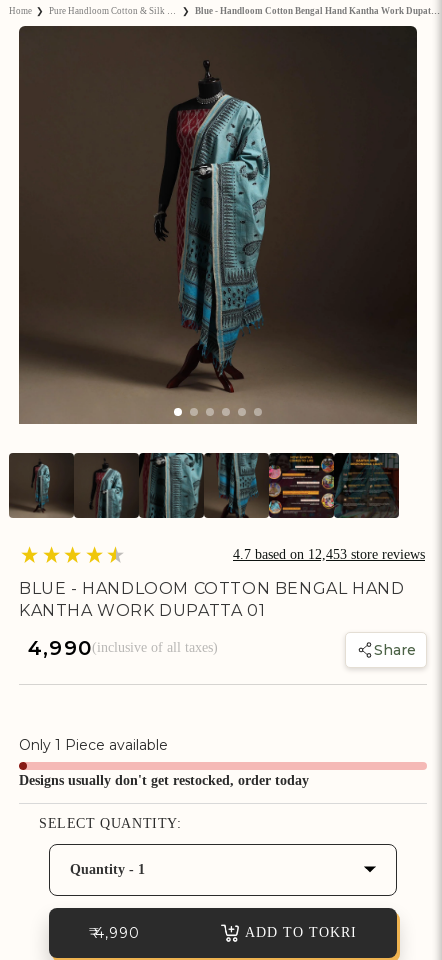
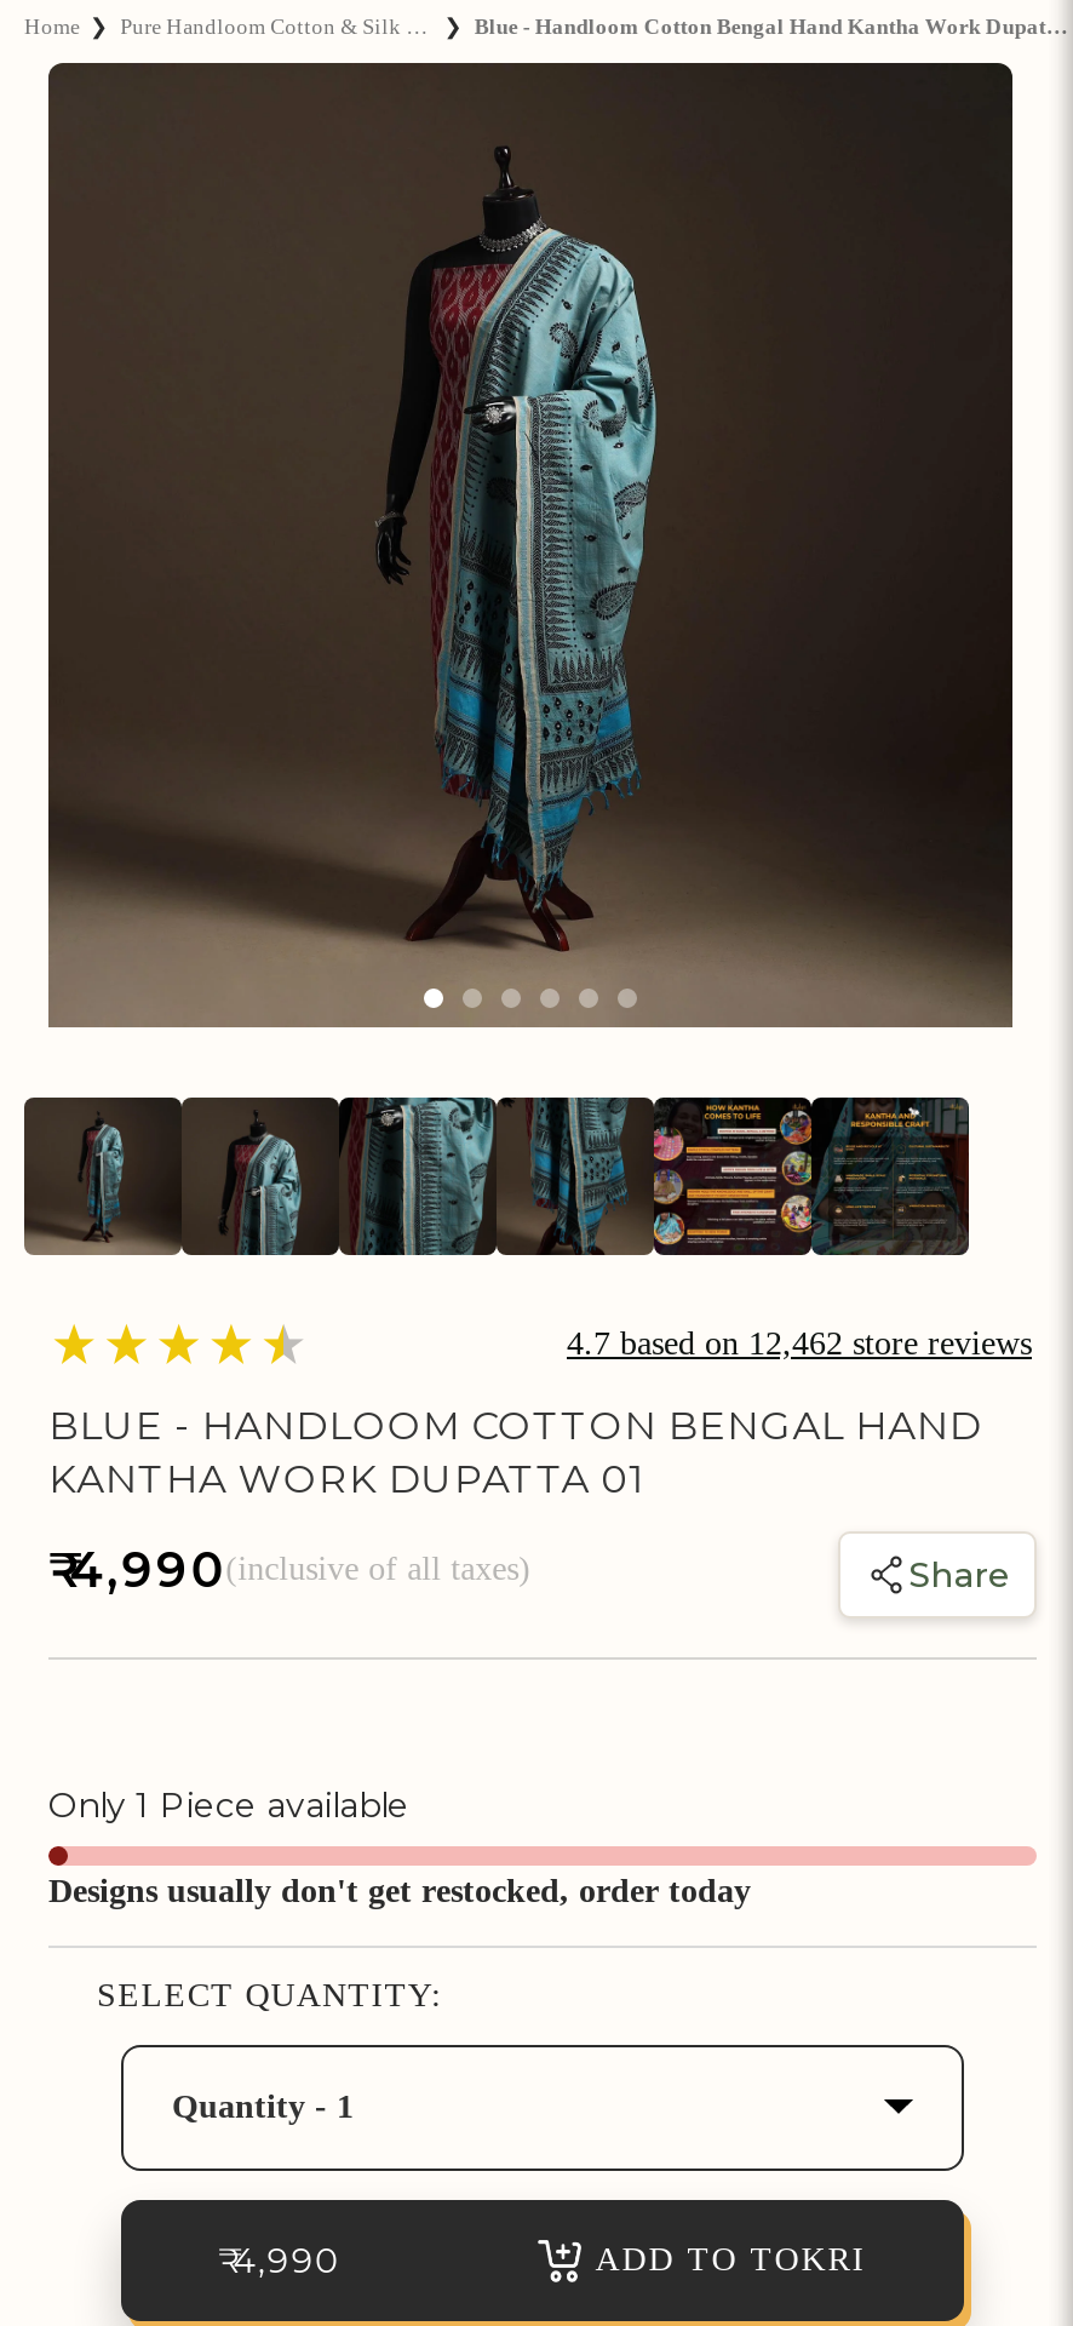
[233,547,425,562] 4.7 based on 12,453 store reviews -> [567,1325,1032,1361] 4.7 based on 12,462 store reviews

